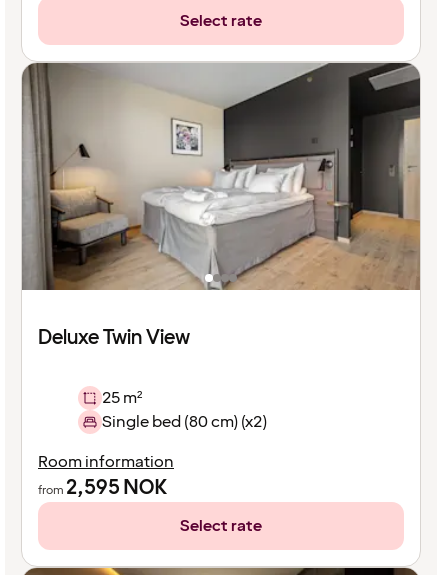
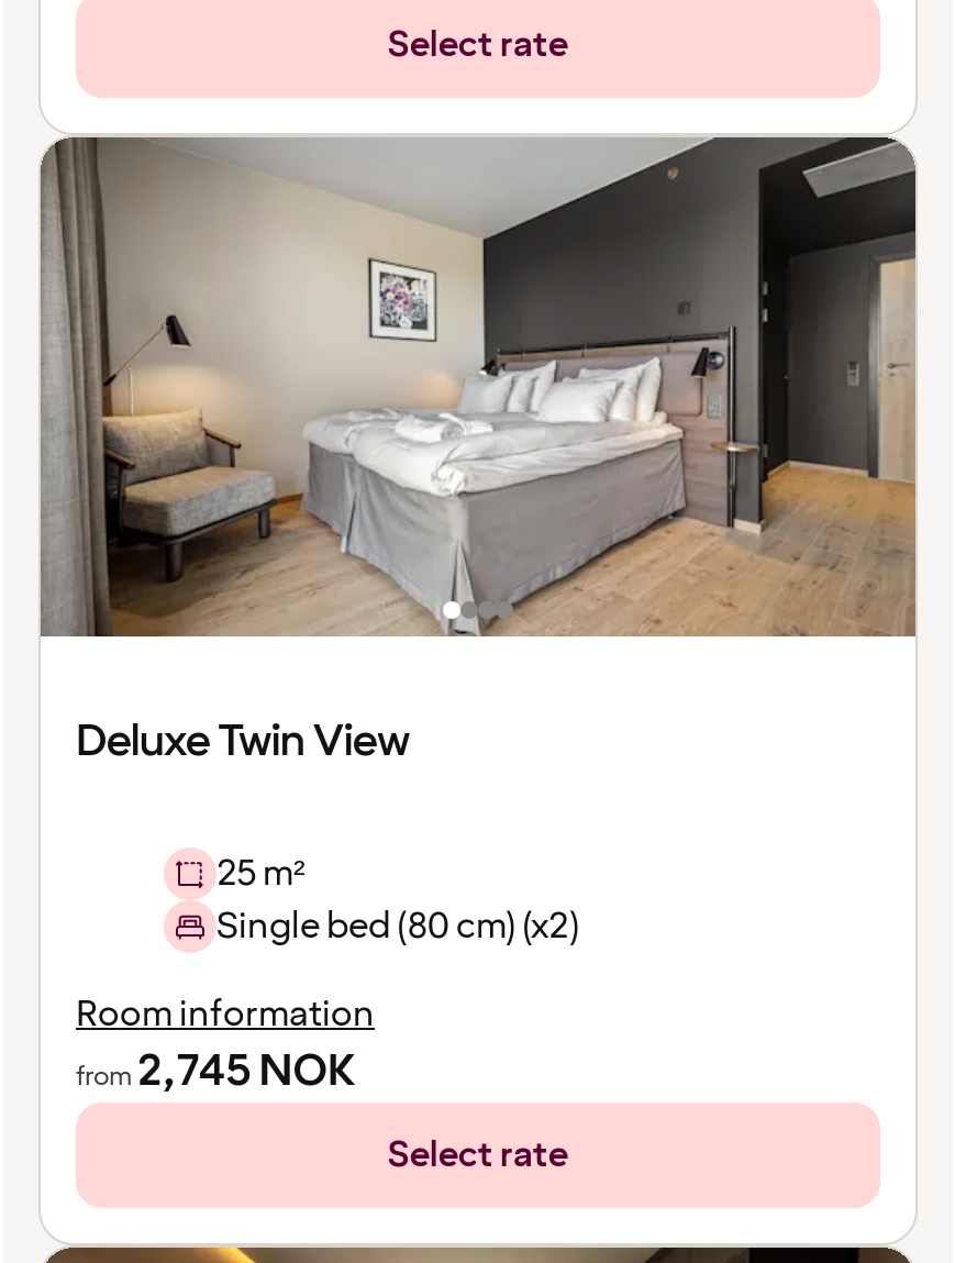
[38,474,167,502] from2,595 NOK -> [76,1042,355,1103] from2,745 NOK

